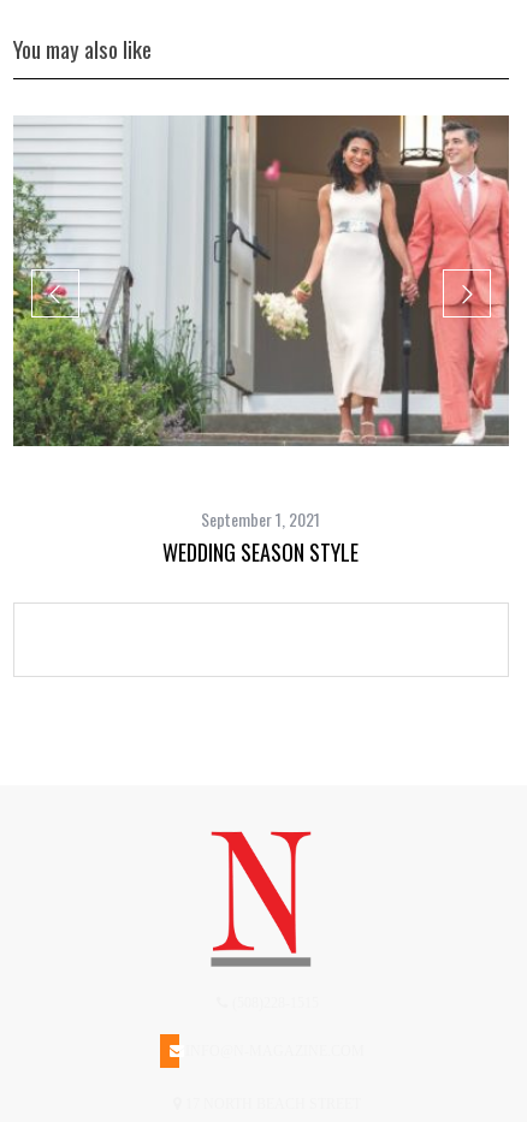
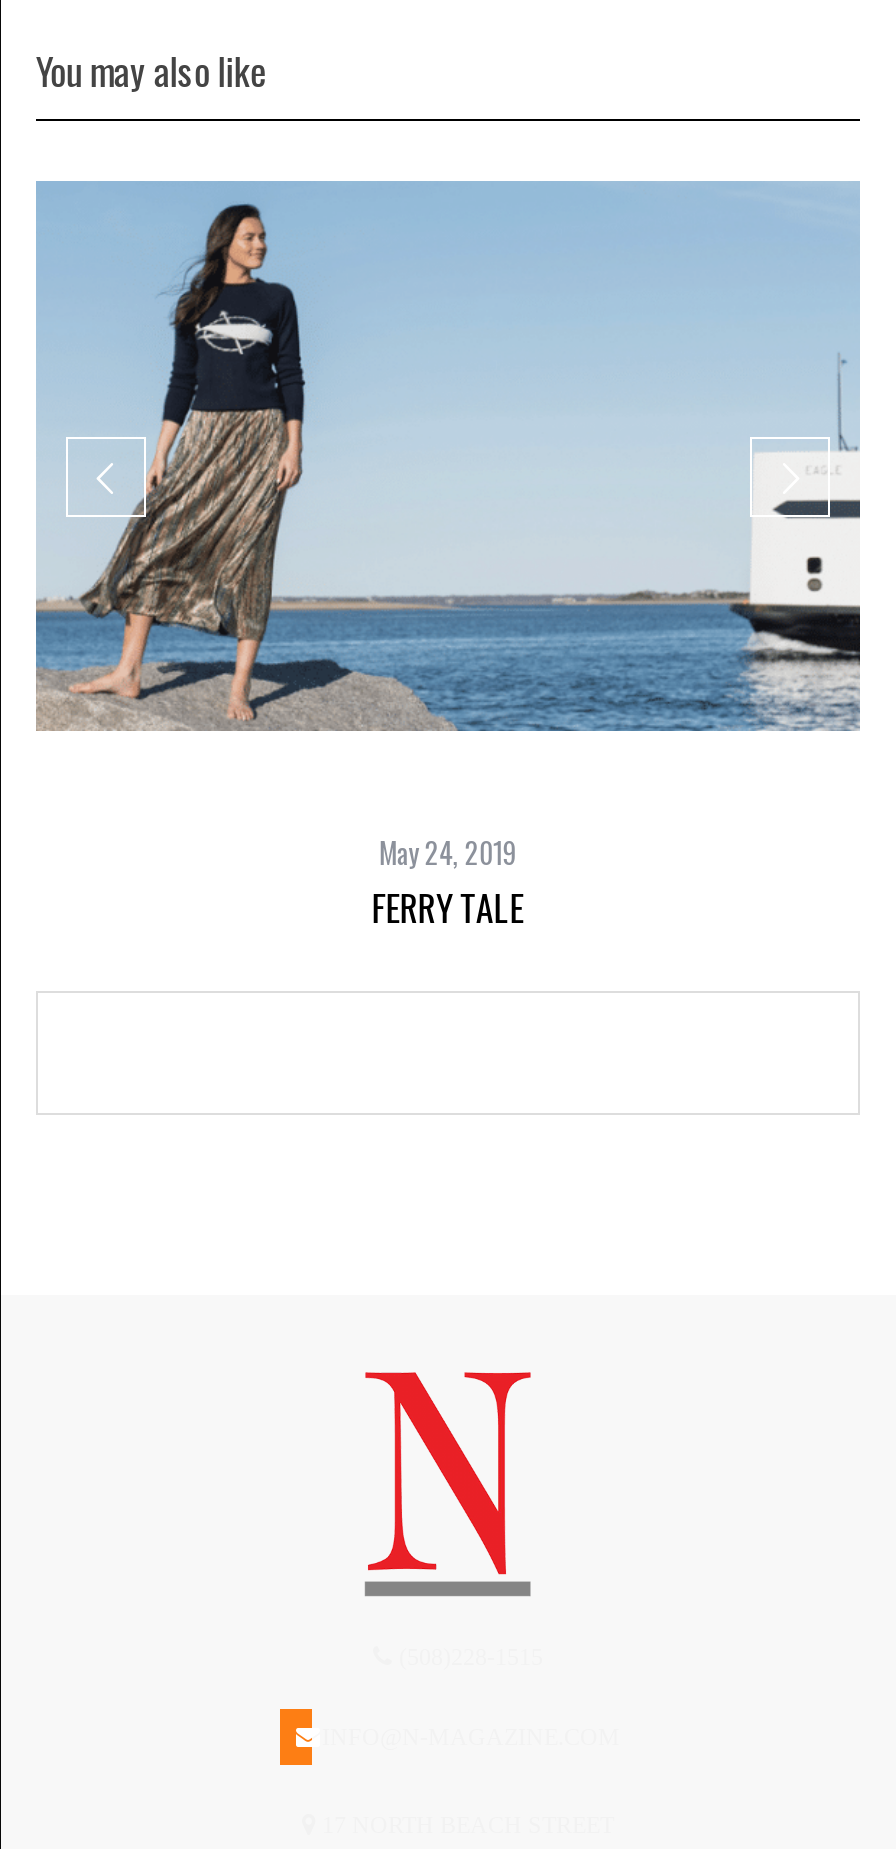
[12,114,510,447] [image] -> [34,179,862,731] [image]
[163,506,359,568] September 1, 2021 | WEDDING SEASON STYLE -> [372,832,524,934] May 24, 2019 | FERRY TALE

